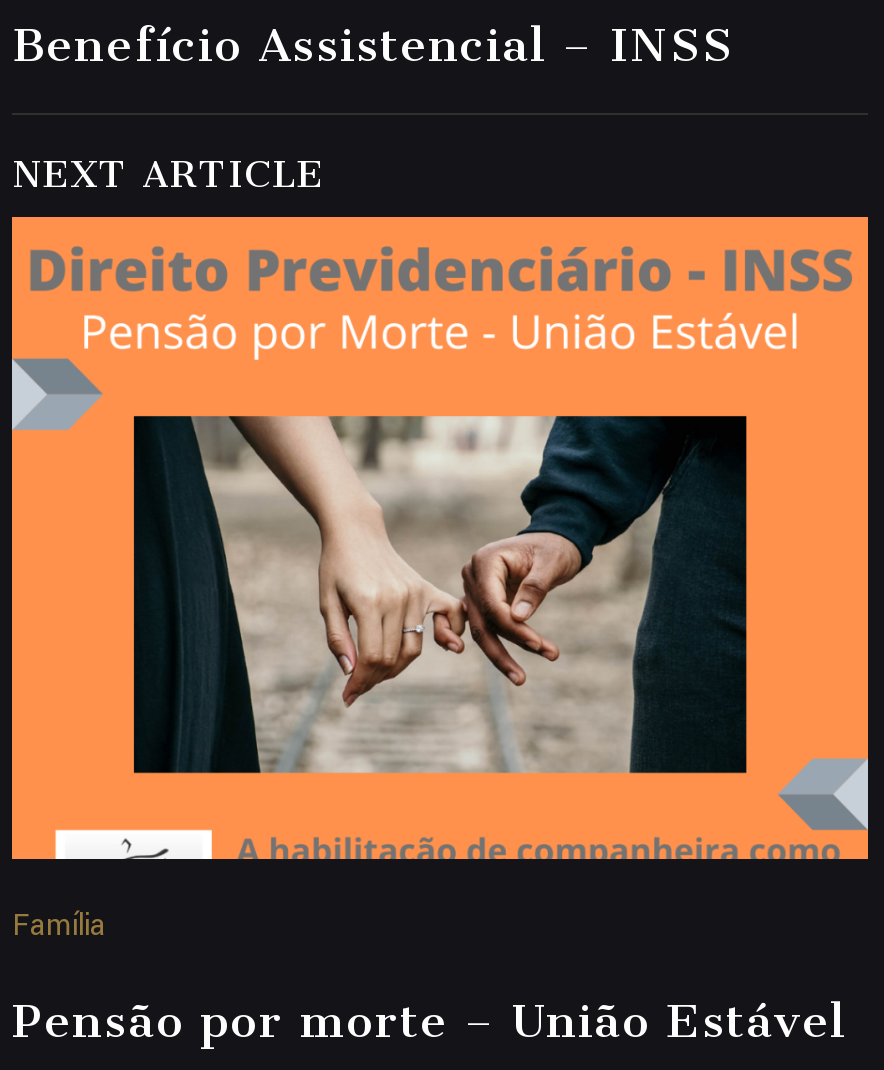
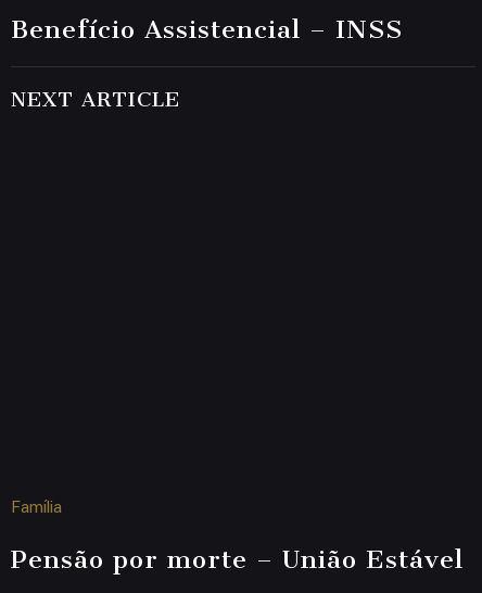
[10,215,870,861] [image] -> none

